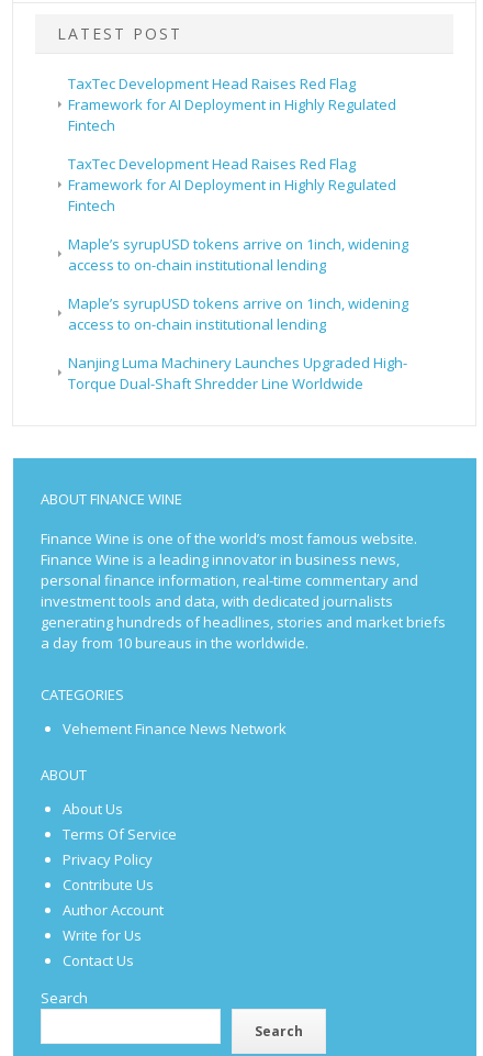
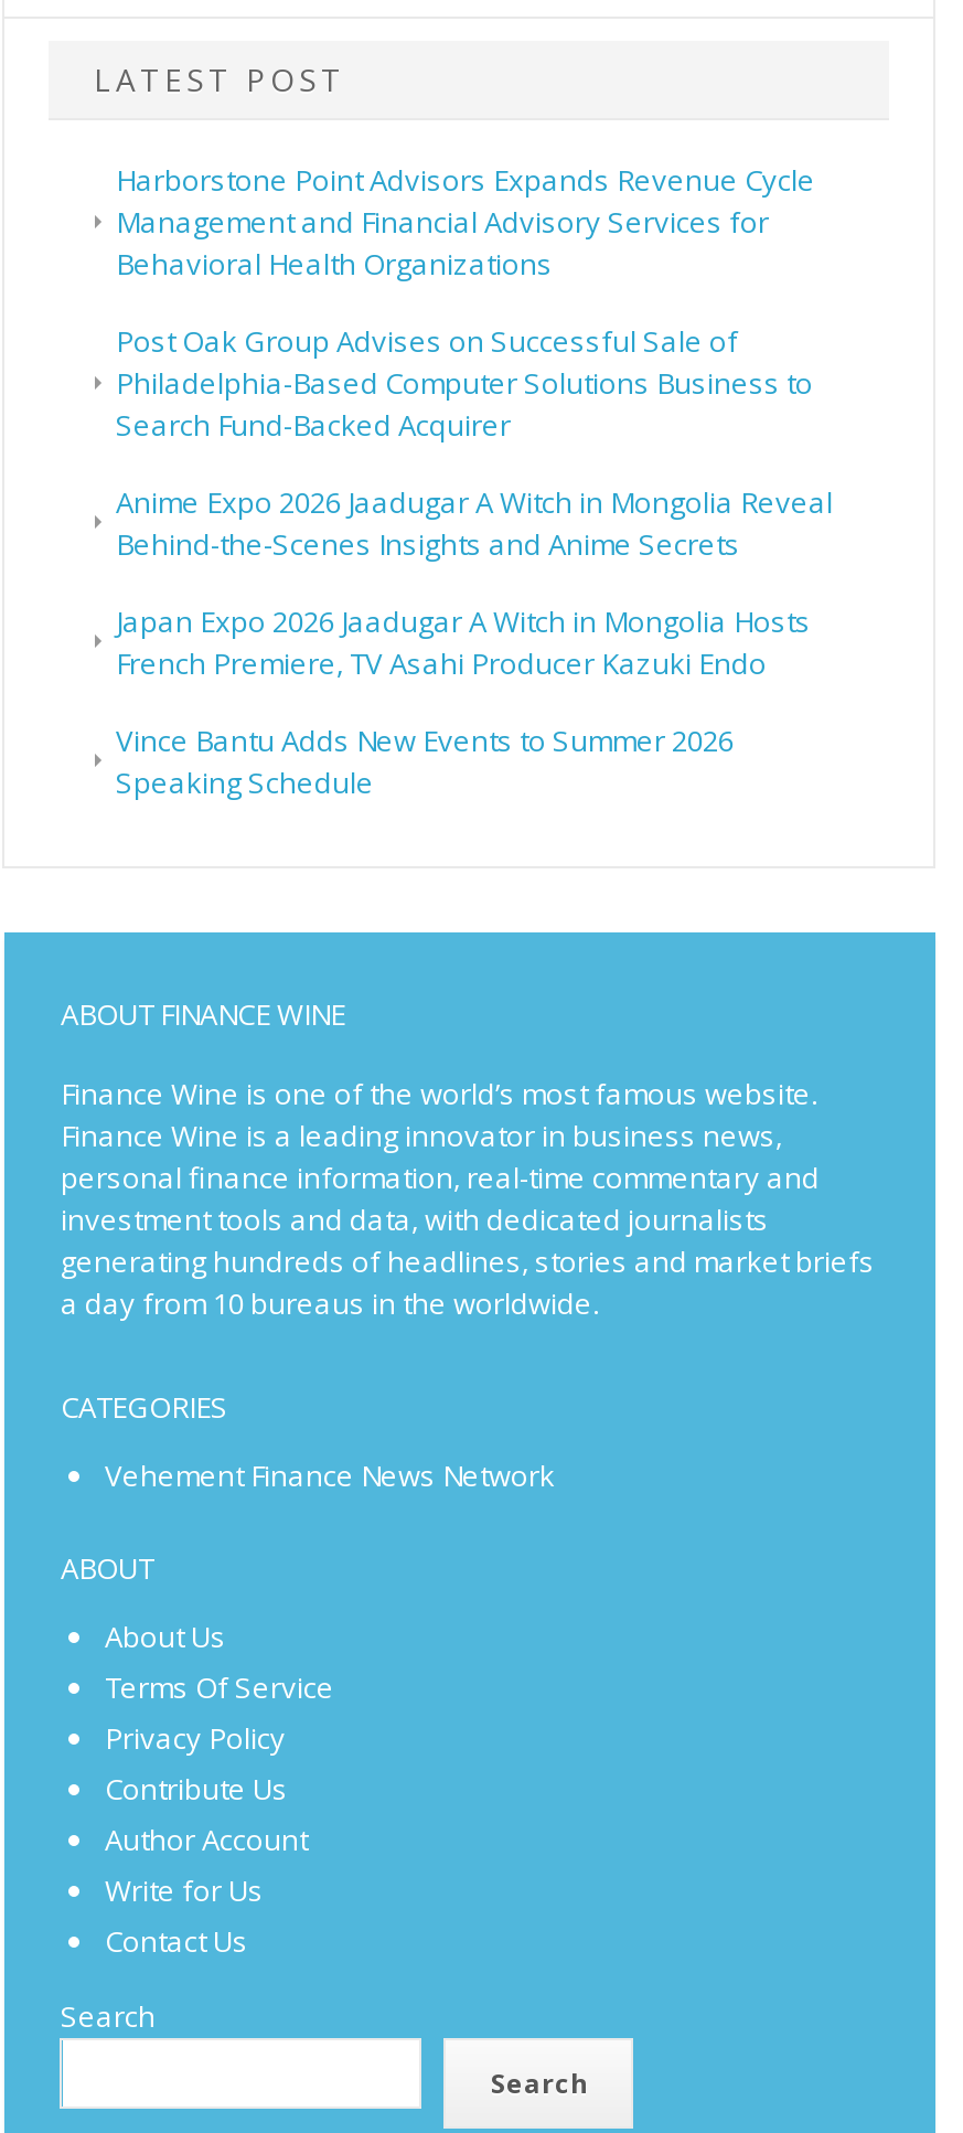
[68,74,397,135] TaxTec Development Head Raises Red Flag | Framework for AI Deployment in Highly Regulated | Fintech -> [116,160,815,283] Harborstone Point Advisors Expands Revenue Cycle | Management and Financial Advisory Services for | Behavioral Health Organizations
[68,154,397,215] TaxTec Development Head Raises Red Flag | Framework for AI Deployment in Highly Regulated | Fintech -> [116,321,813,444] Post Oak Group Advises on Successful Sale of | Philadelphia-Based Computer Solutions Business to | Search Fund-Backed Acquirer
[68,234,409,275] Maple’s syrupUSD tokens arrive on 1inch, widening | access to on-chain institutional lending -> [116,482,833,564] Anime Expo 2026 Jaadugar A Witch in Mongolia Reveal | Behind-the-Scenes Insights and Anime Secrets
[68,293,409,334] Maple’s syrupUSD tokens arrive on 1inch, widening | access to on-chain institutional lending -> [116,601,811,683] Japan Expo 2026 Jaadugar A Witch in Mongolia Hosts | French Premiere, TV Asahi Producer Kazuki Endo
[68,353,408,393] Nanjing Luma Machinery Launches Upgraded High- | Torque Dual-Shaft Shredder Line Worldwide -> [116,720,733,802] Vince Bantu Adds New Events to Summer 2026 | Speaking Schedule

